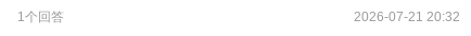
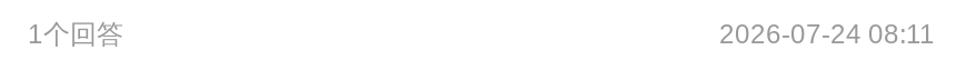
[354,10,460,24] 2026-07-21 20:32 -> [719,19,935,50] 2026-07-24 08:11

